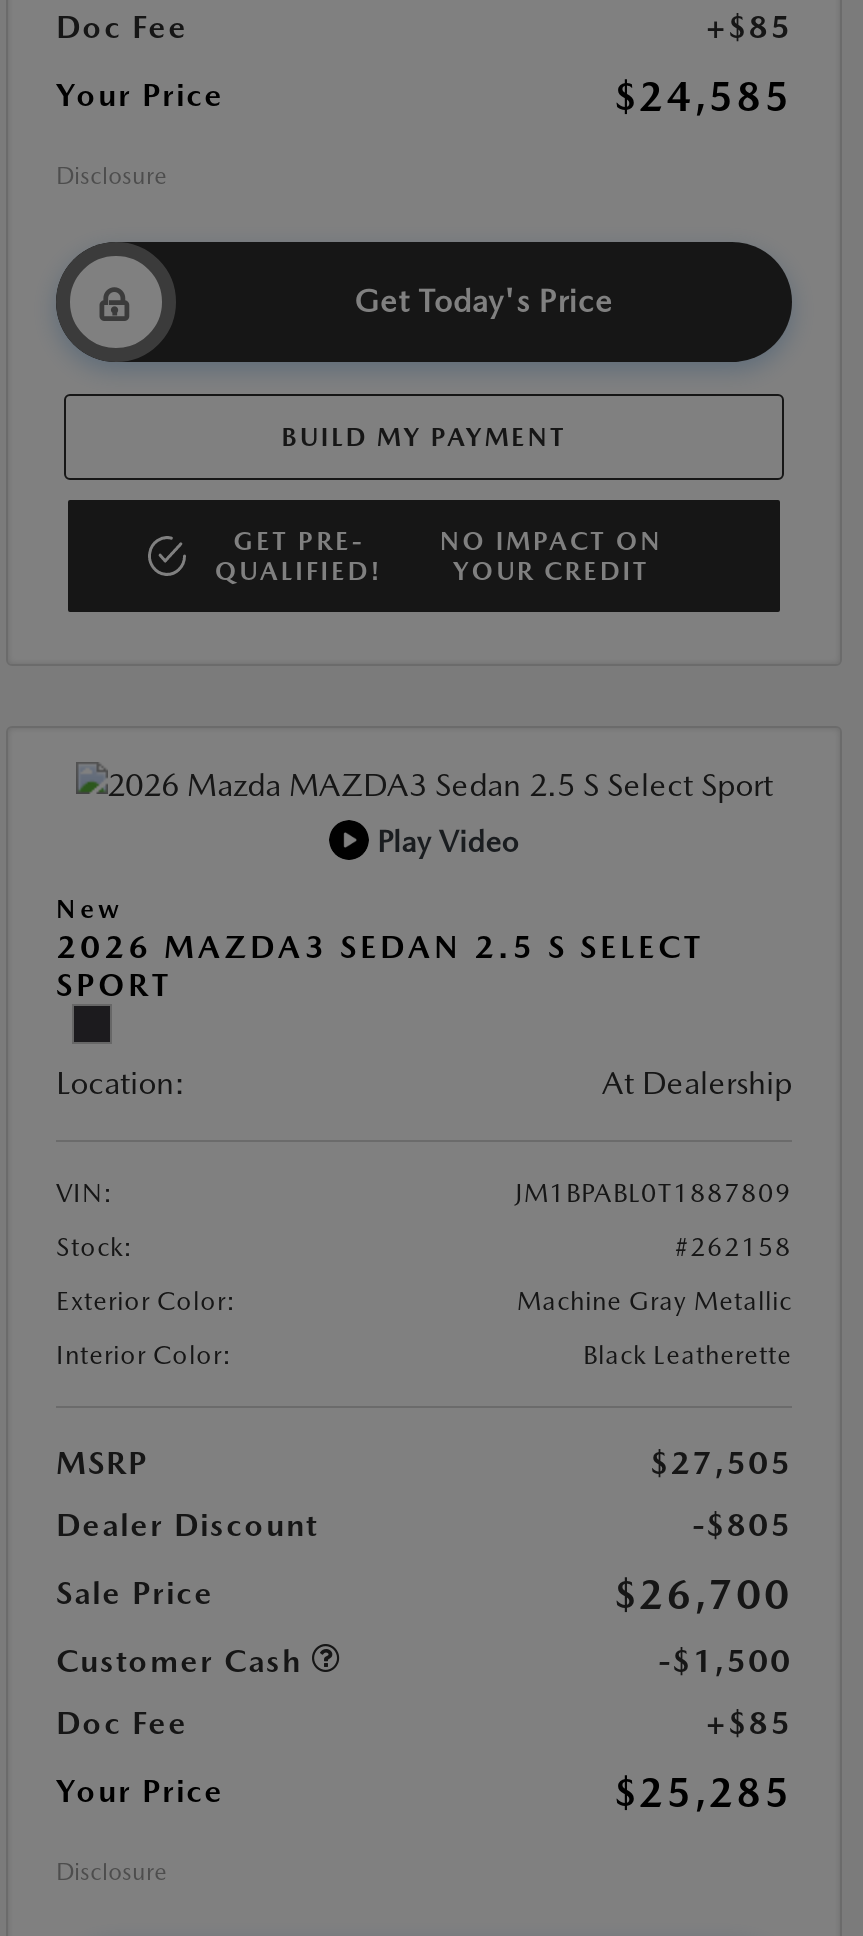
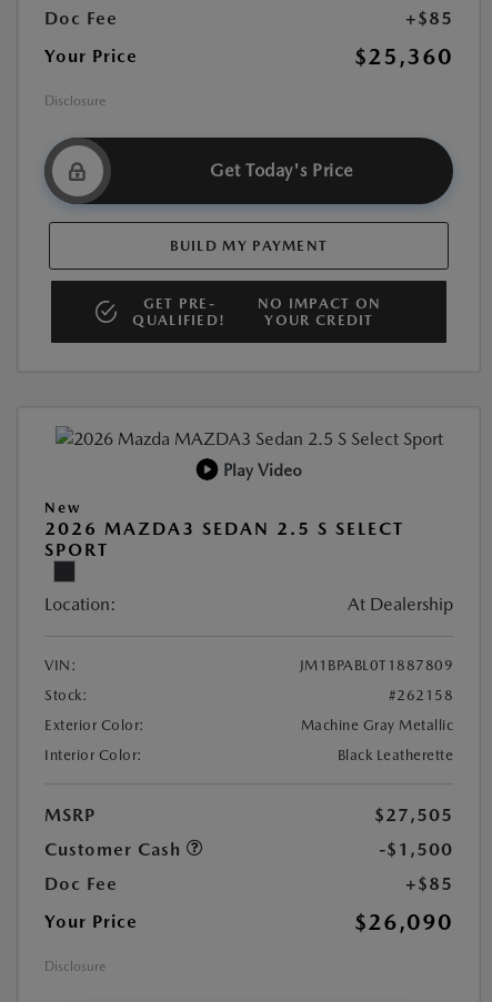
[614,72,792,120] $24,585 -> [354,43,453,70] $25,360
[56,1507,792,1619] Dealer Discount | -$805 | Sale Price | $26,700 -> none
[614,1769,792,1817] $25,285 -> [354,909,453,936] $26,090

